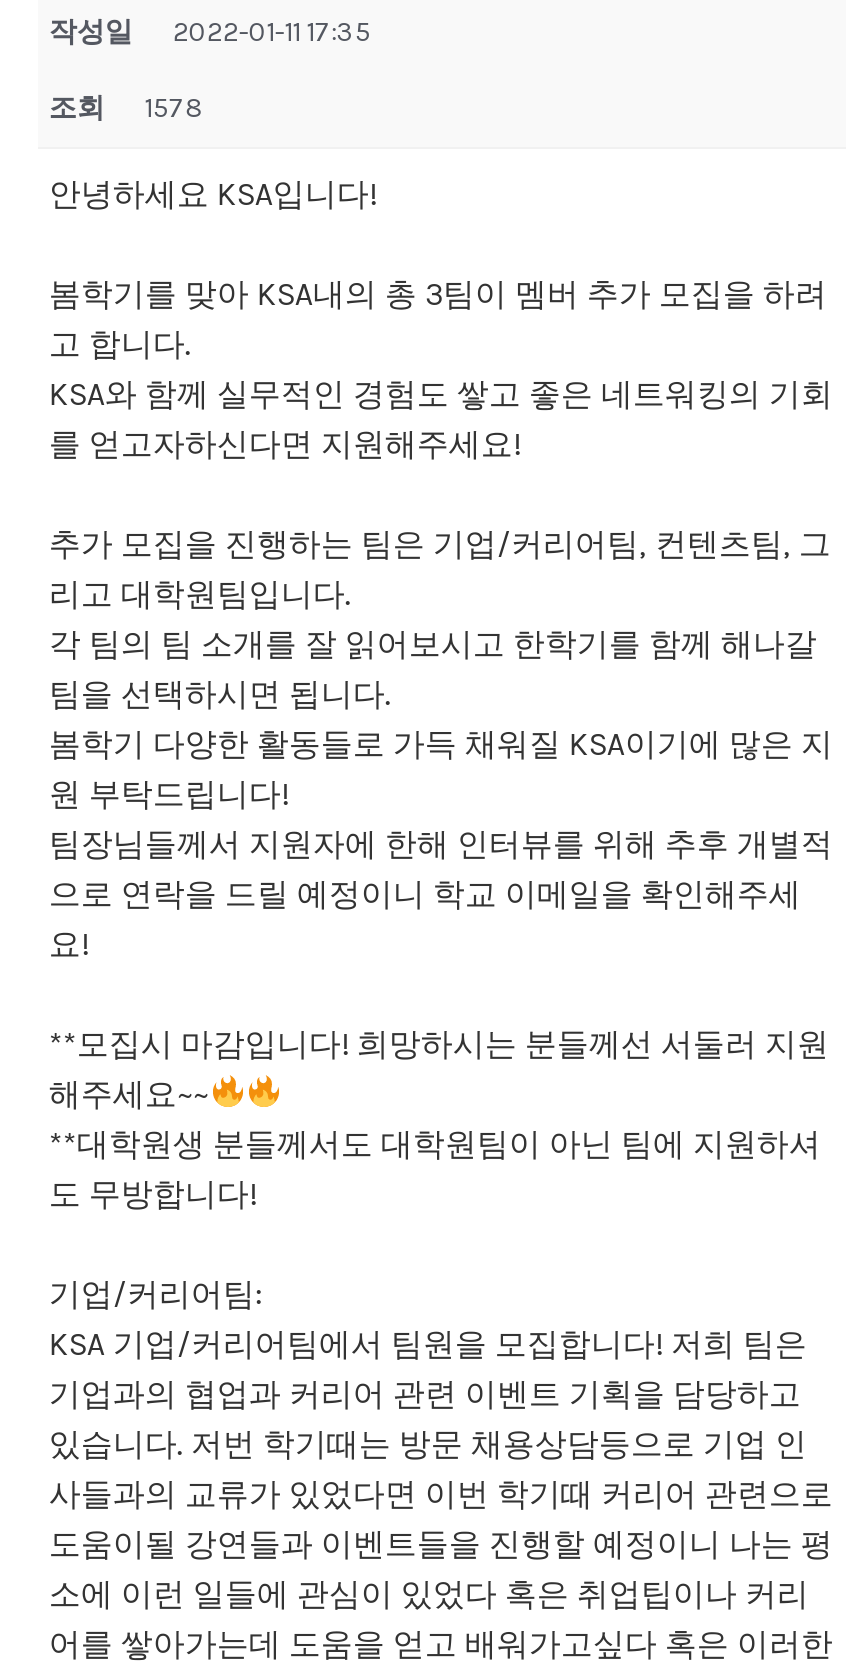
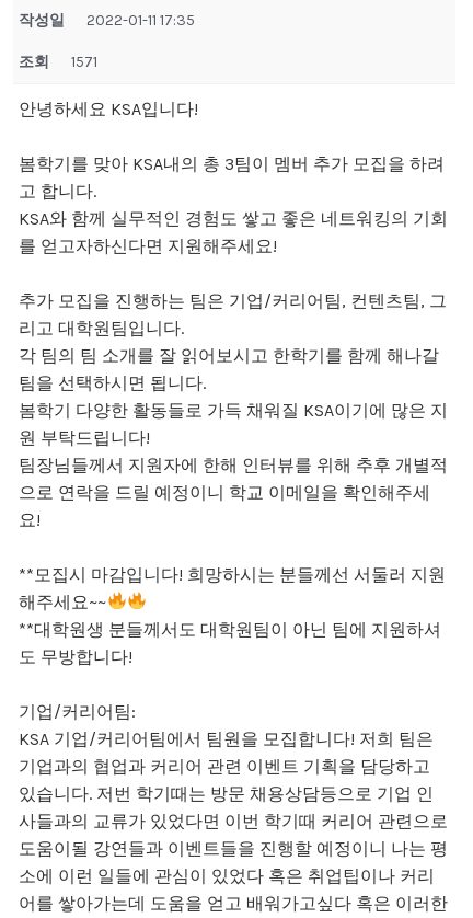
[49,91,203,125] 조회 1578 -> [19,52,98,71] 조회 1571

